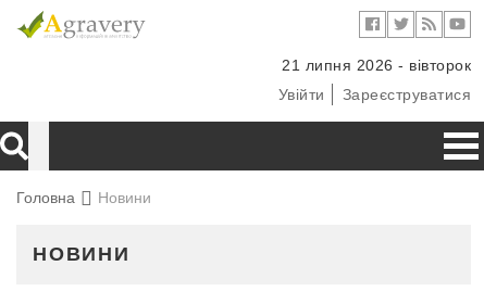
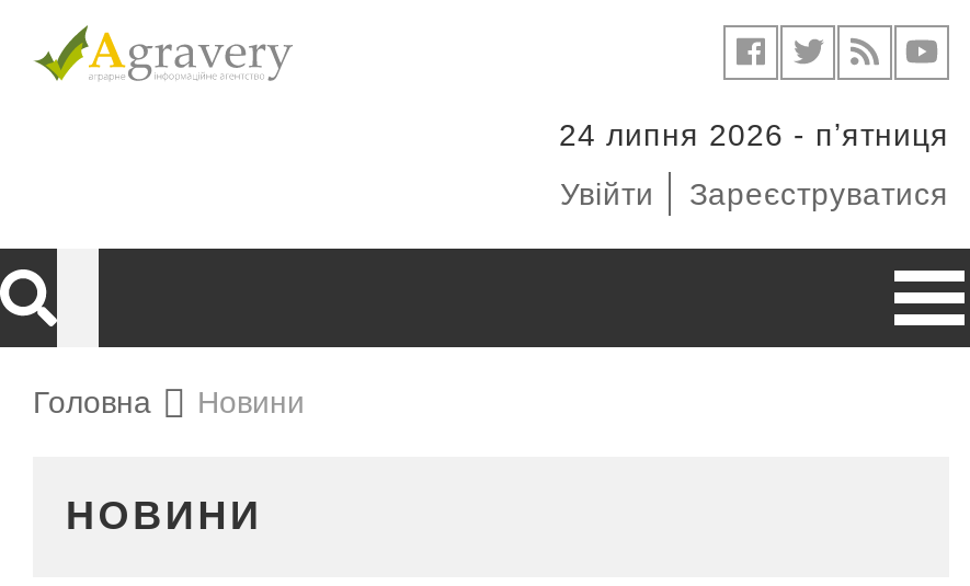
[282,56,471,74] 21 липня 2026 - вівторок -> [559,117,949,152] 24 липня 2026 - пʼятниця

